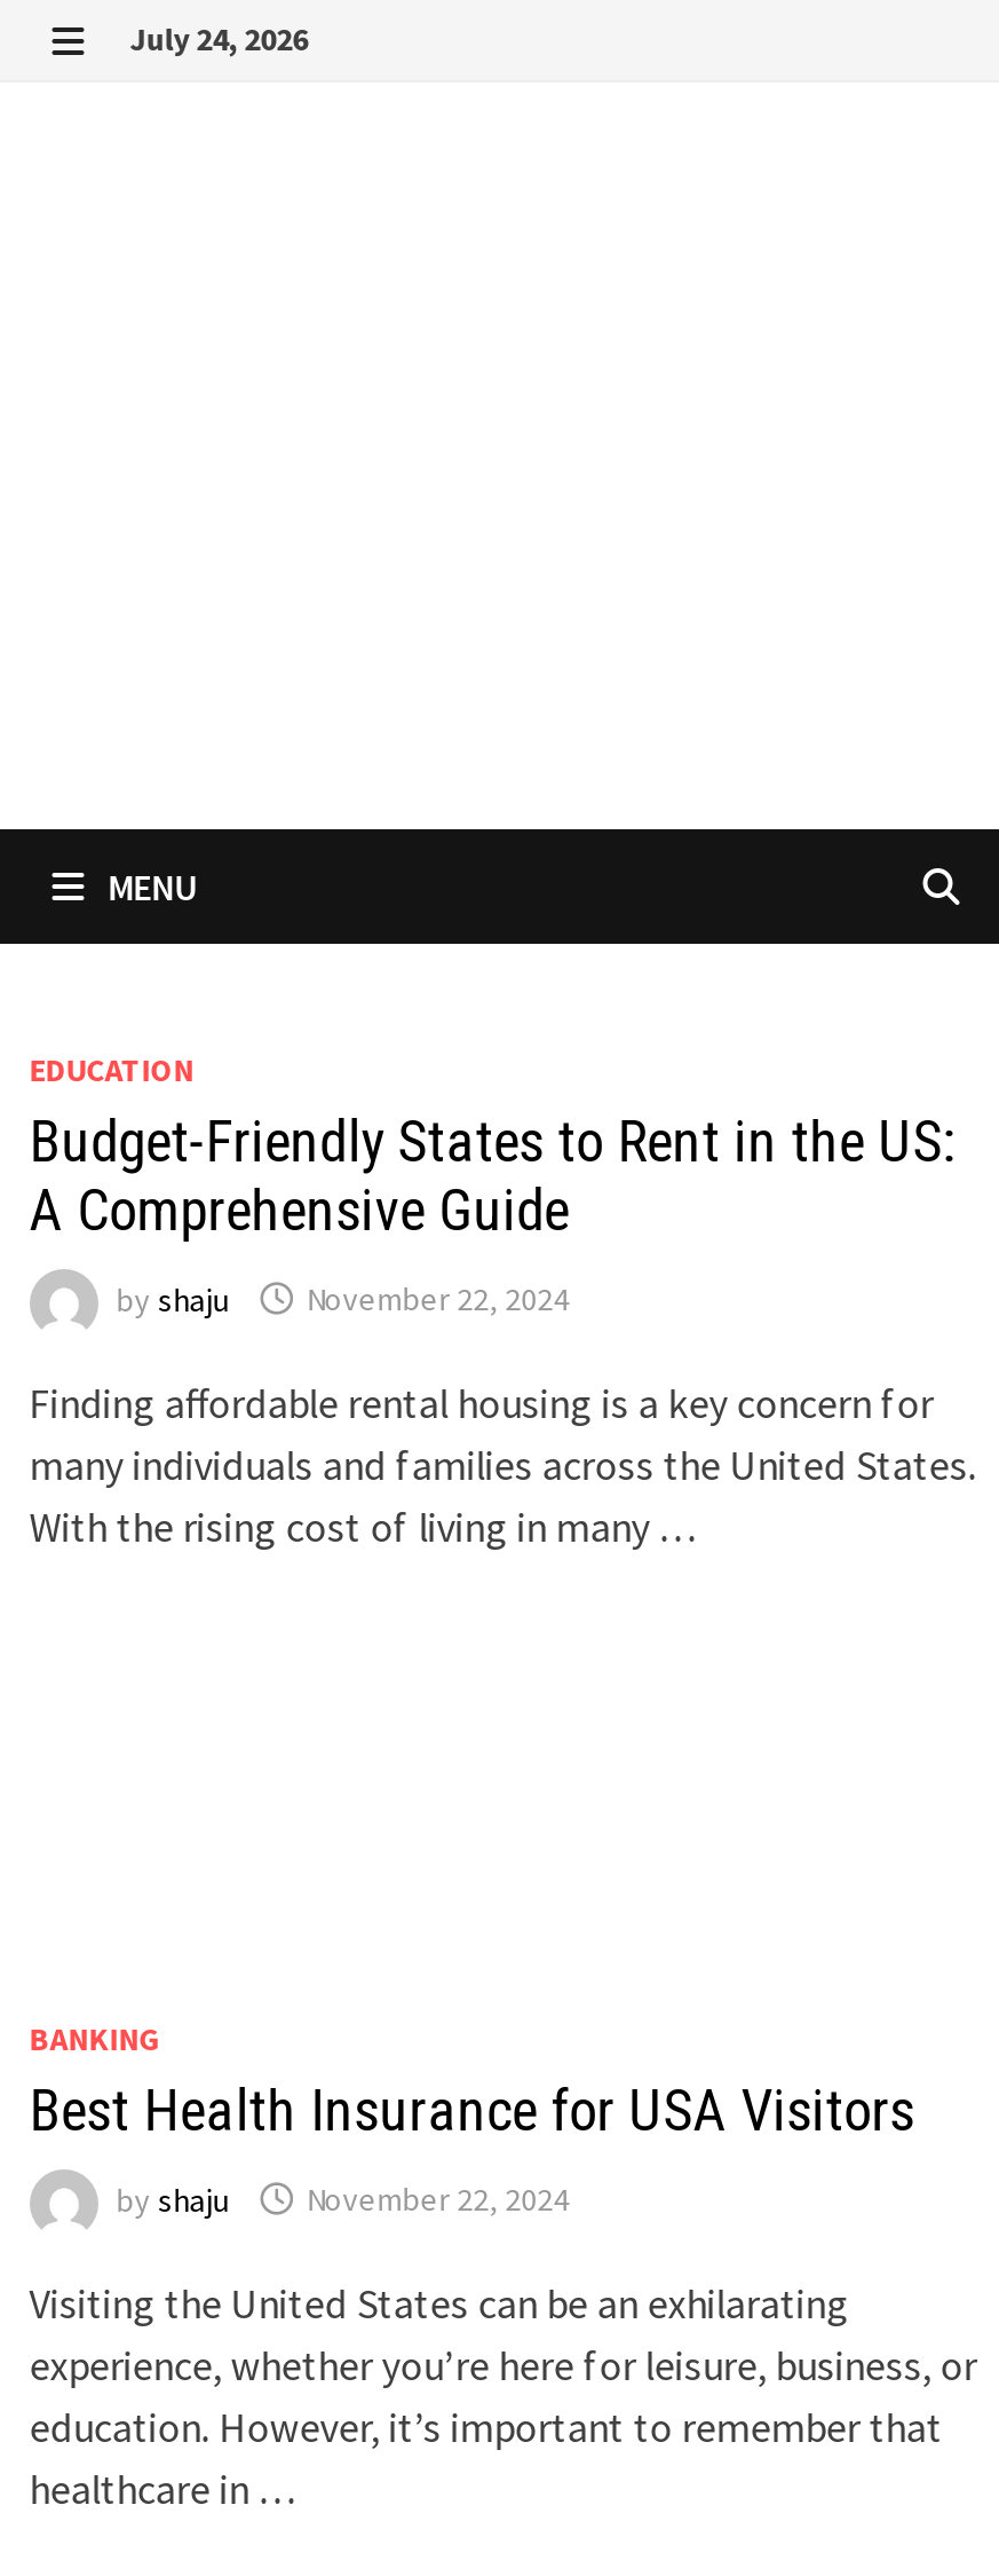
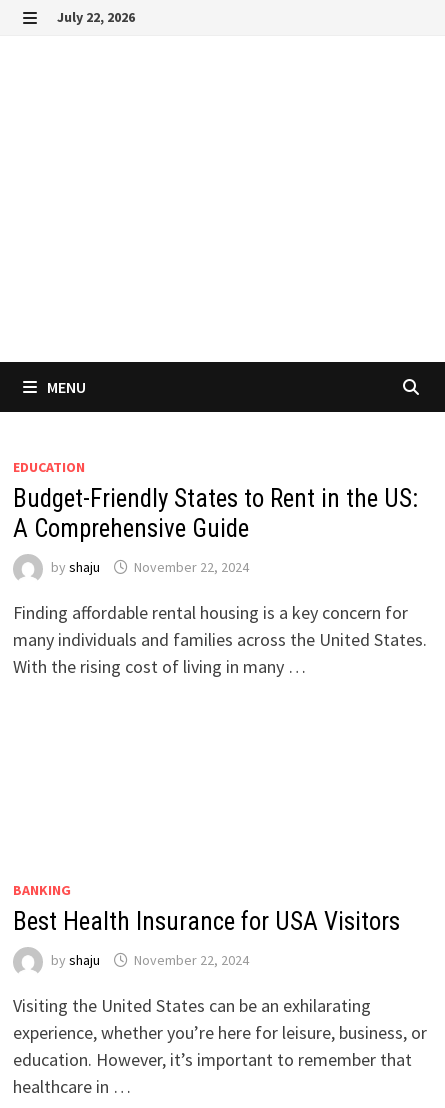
[130,18,309,60] July 24, 2026 -> [57,8,135,26] July 22, 2026

